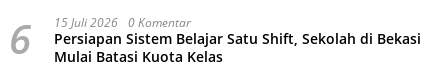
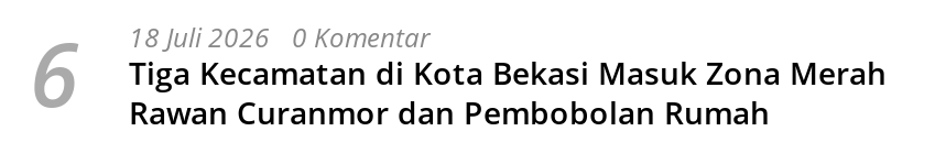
[54,14,421,66] 15 Juli 2026 0 Komentar | Persiapan Sistem Belajar Satu Shift, Sekolah di Bekasi | Mulai Batasi Kuota Kelas -> [129,19,887,133] 18 Juli 2026 0 Komentar | Tiga Kecamatan di Kota Bekasi Masuk Zona Merah | Rawan Curanmor dan Pembobolan Rumah

